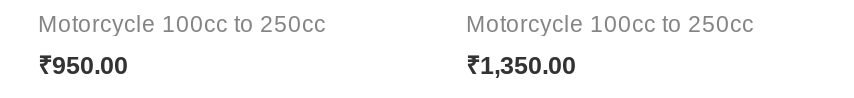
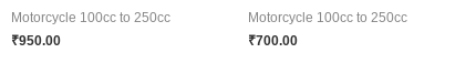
[466,51,576,79] ₹1,350.00 -> [248,33,298,48] ₹700.00

